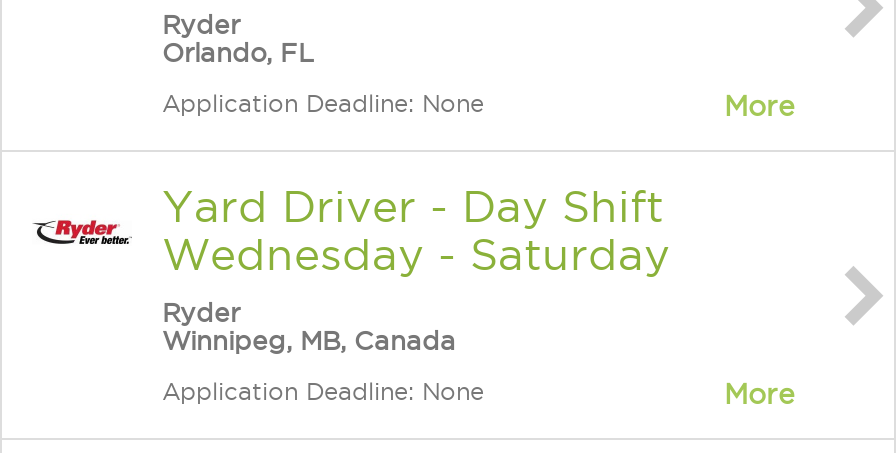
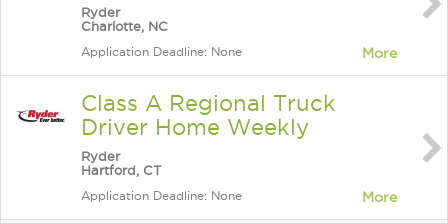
[162,38,314,66] Orlando, FL -> [81,19,168,33] Charlotte, NC
[162,182,670,278] Yard Driver - Day Shift | Wednesday - Saturday -> [81,91,336,139] Class A Regional Truck | Driver Home Weekly
[162,326,456,354] Winnipeg, MB, Canada -> [81,163,161,177] Hartford, CT

